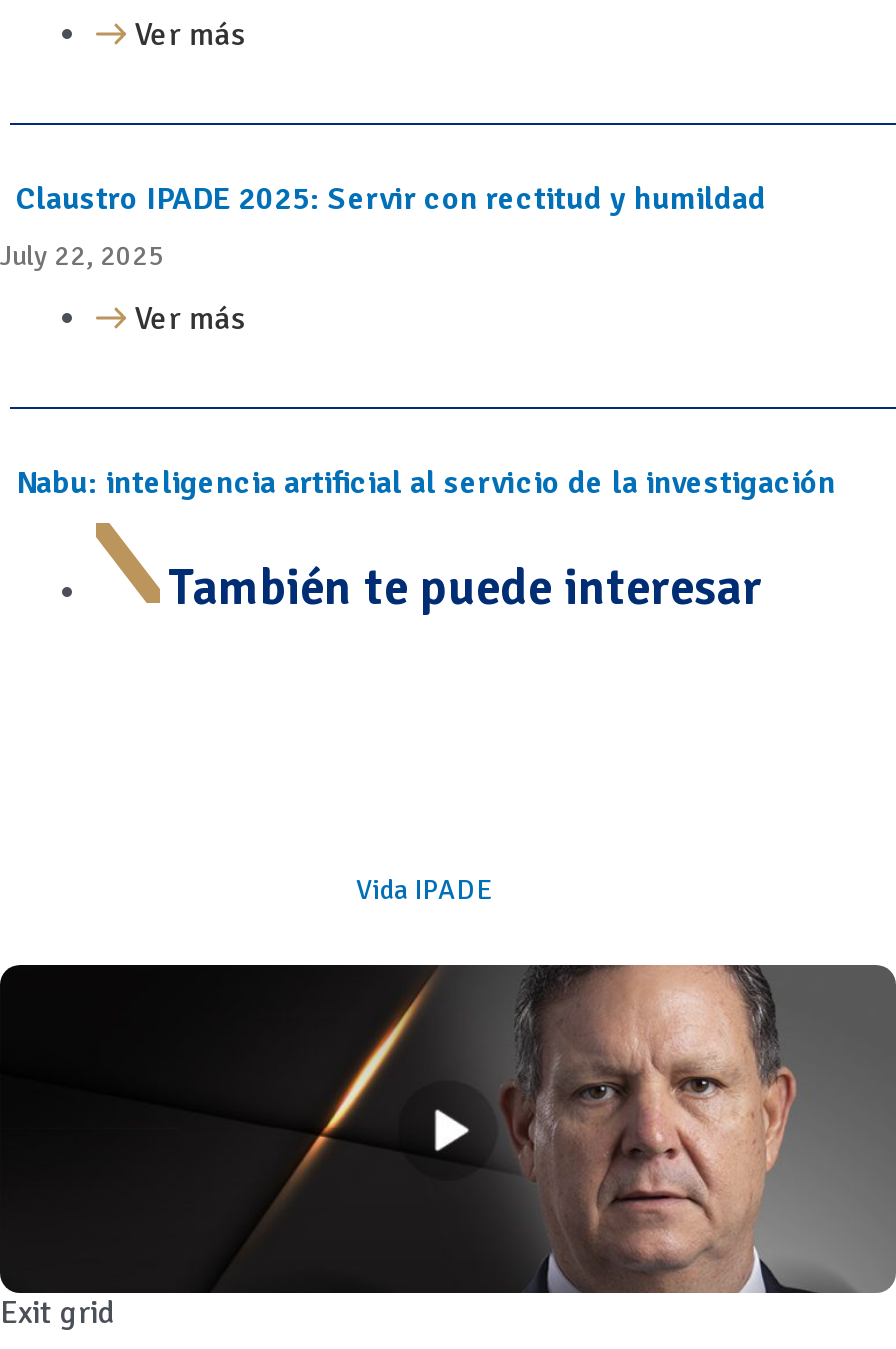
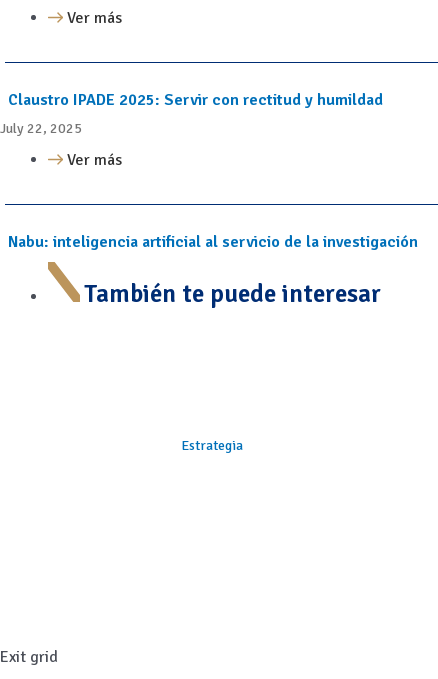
[356,874,492,908] Vida IPADE -> [181,437,243,454] Estrategia
[6,963,890,1295] [image] -> none

